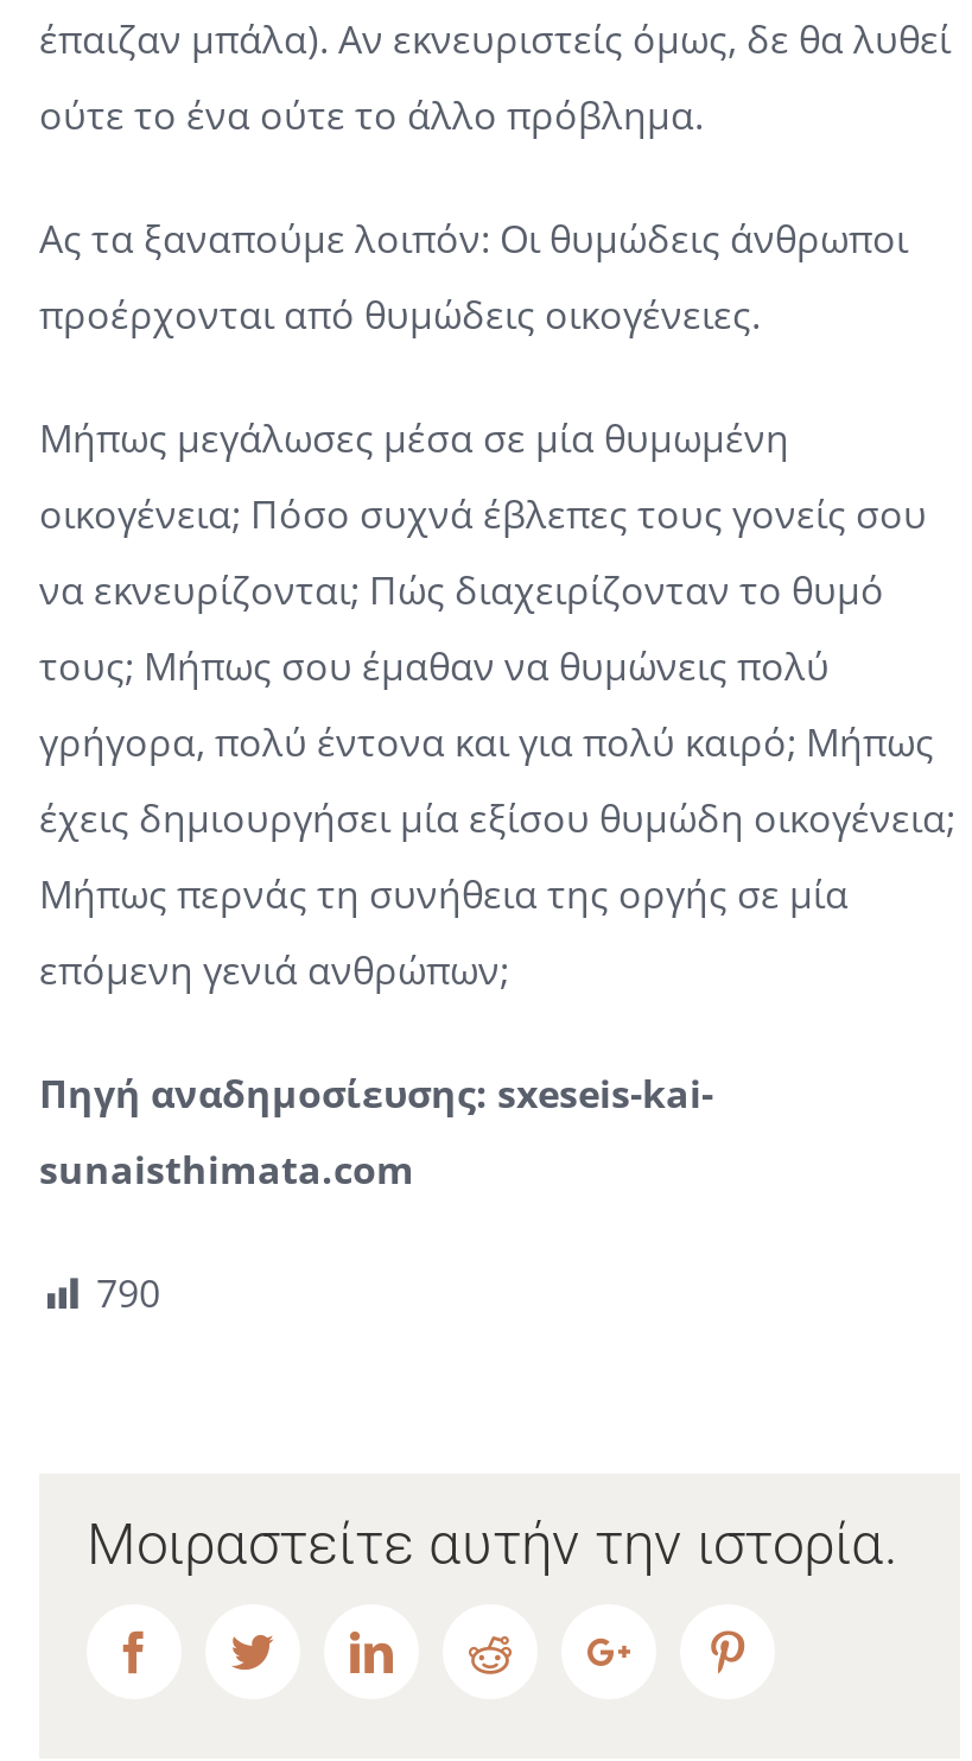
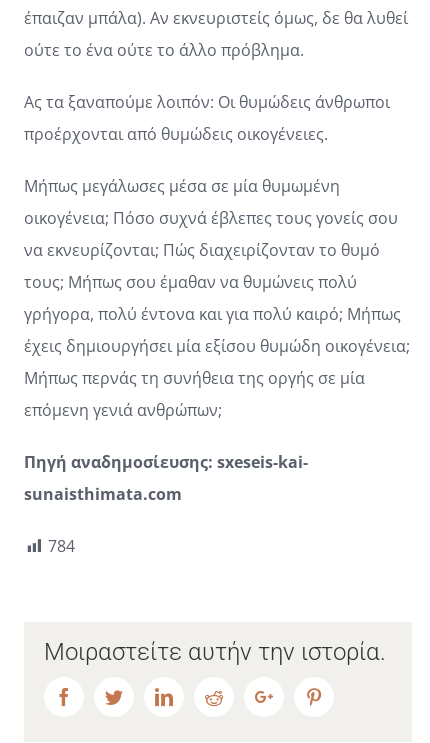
[96,1267,160,1319] 790 -> [48,535,75,557] 784

